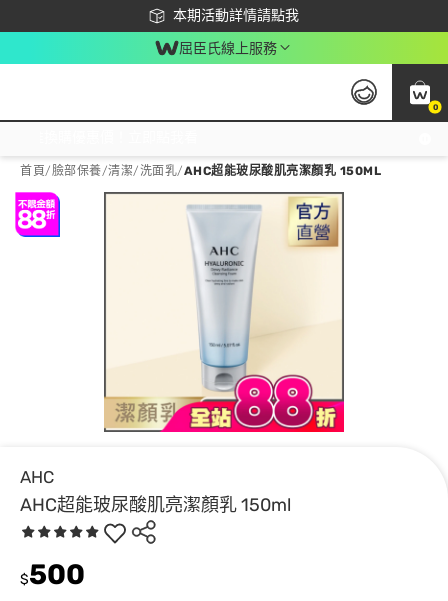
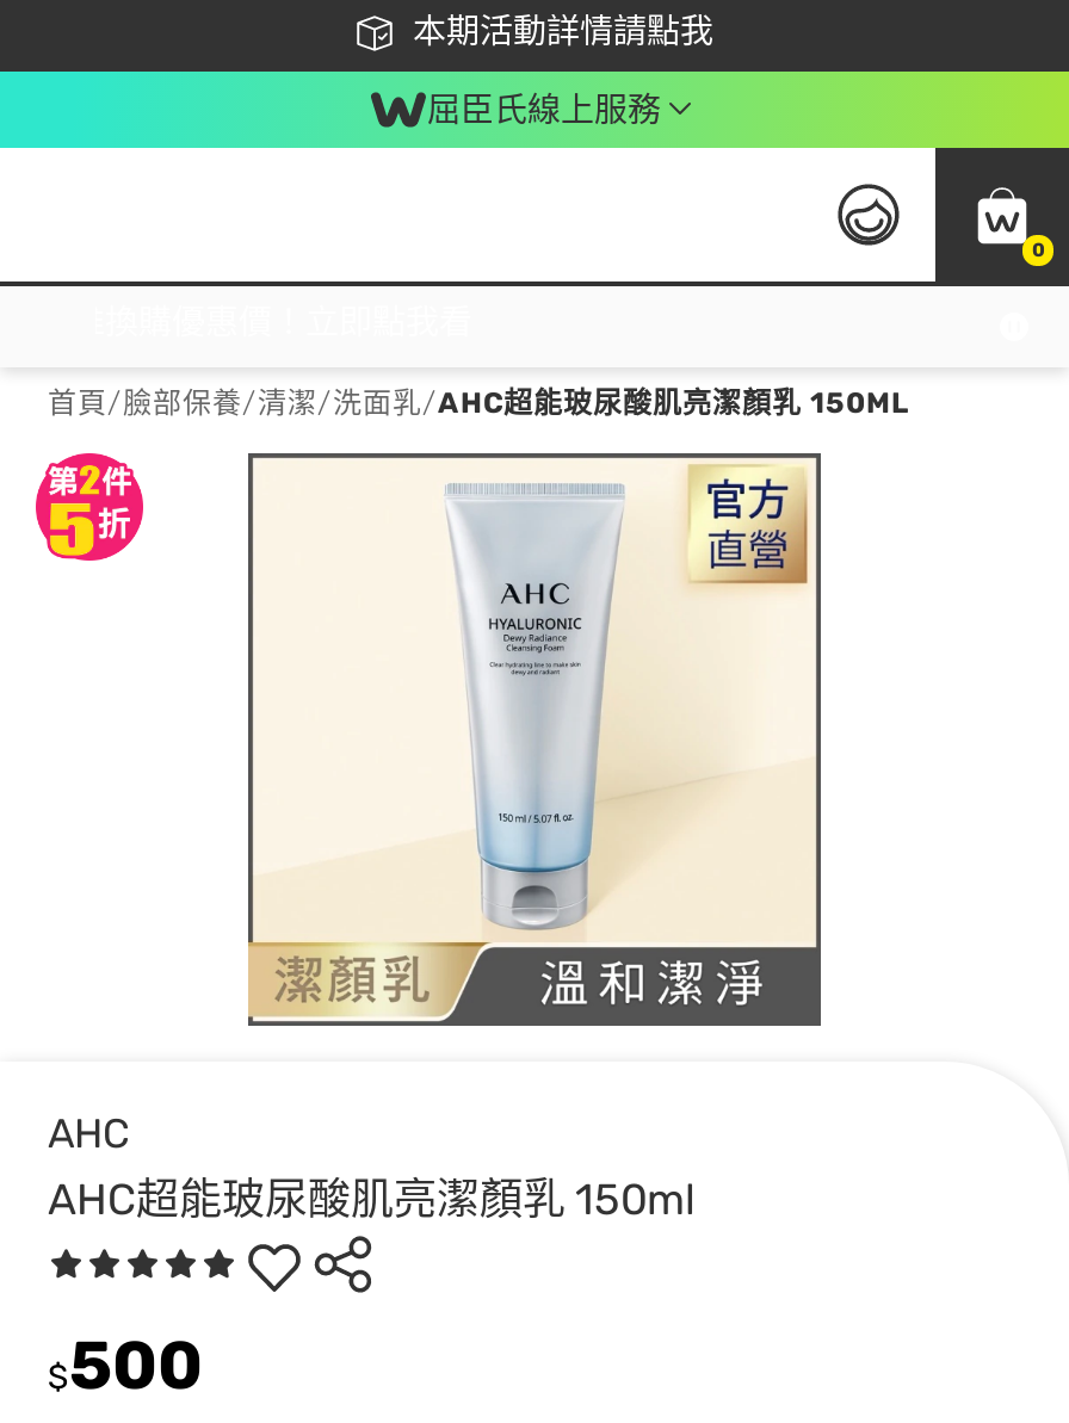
[14,191,61,238] [image] -> [33,451,146,563] [image]
[160,374,345,433] [image] -> [384,890,823,1028] [image]

